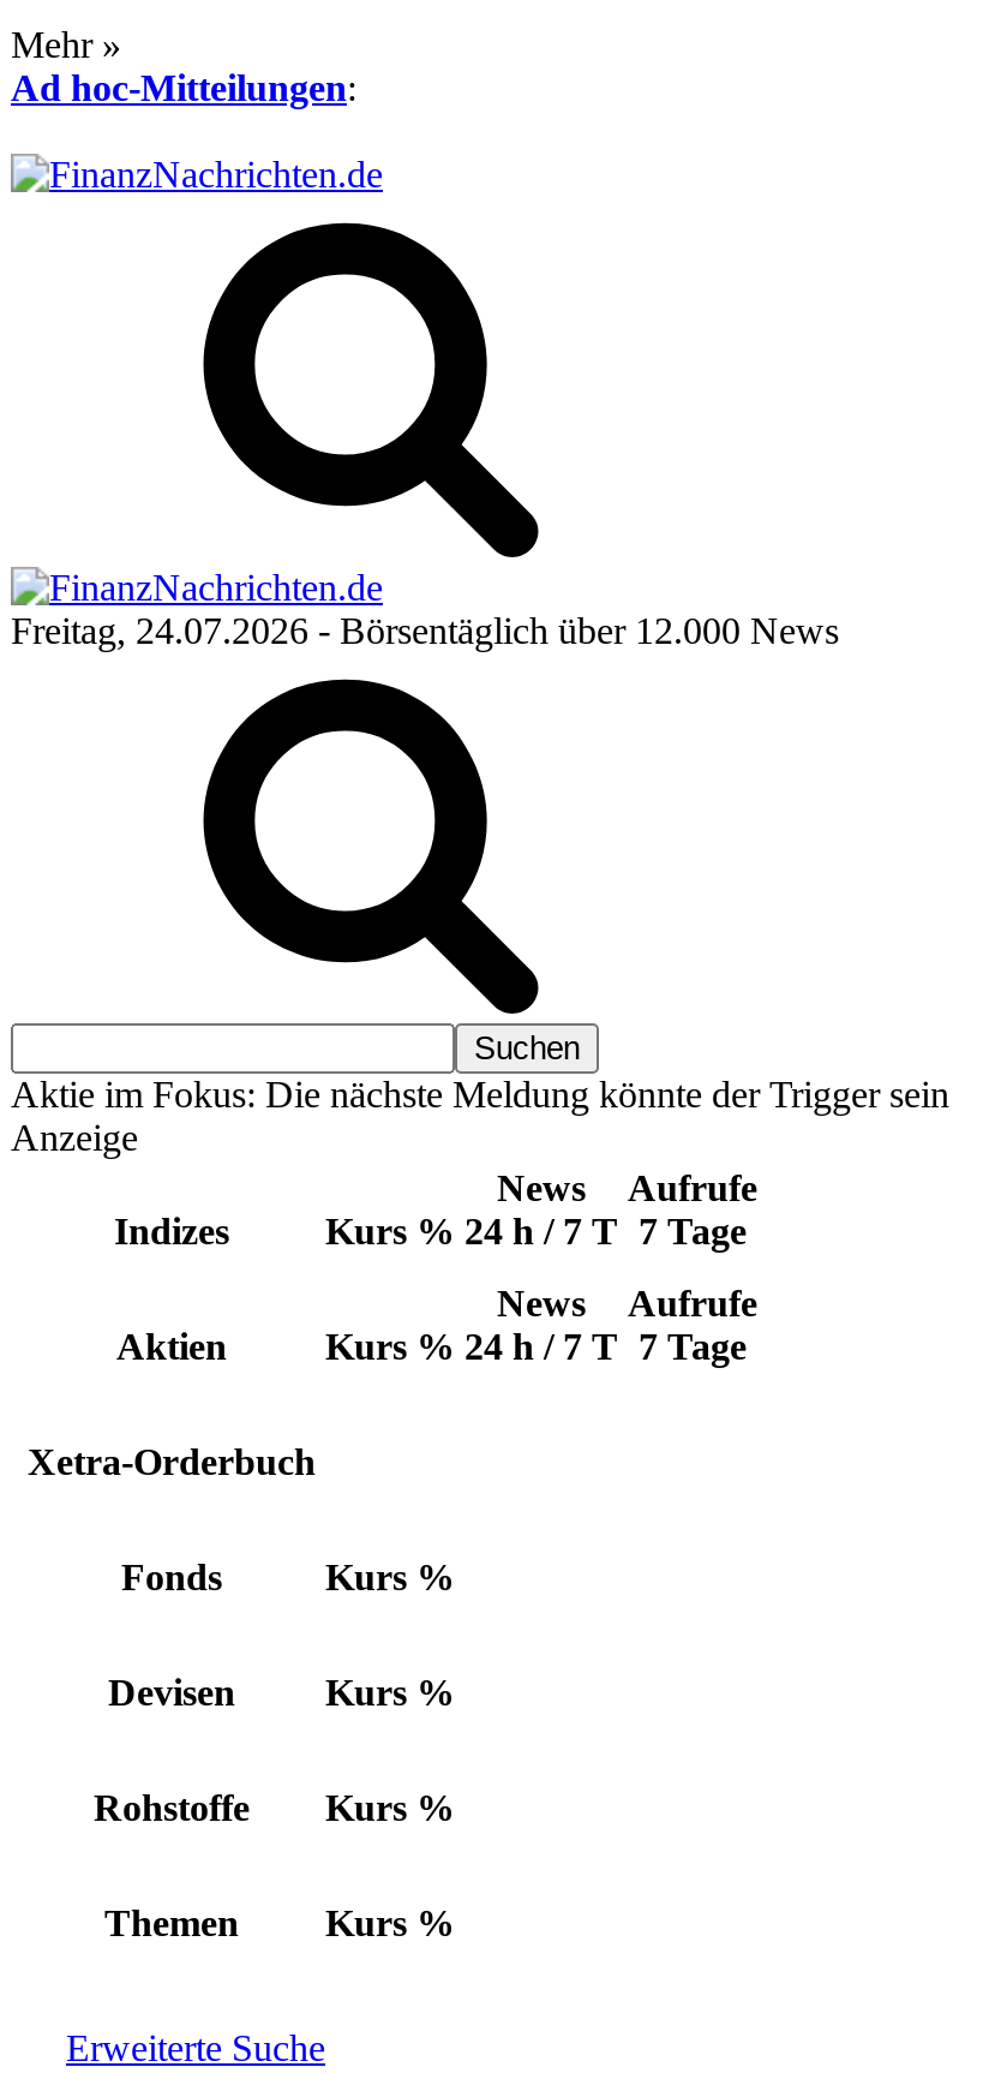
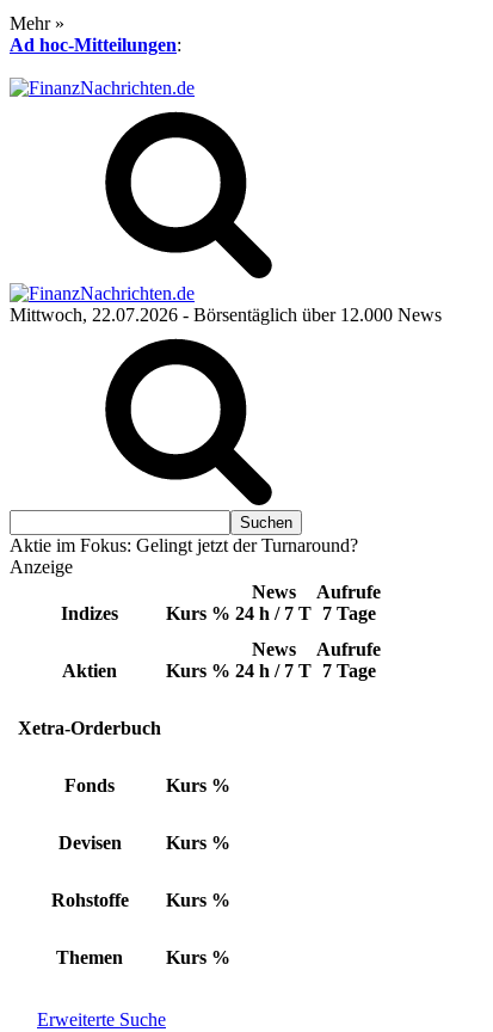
[11,610,839,651] Freitag, 24.07.2026 - Börsentäglich über 12.000 News -> [10,305,442,325] Mittwoch, 22.07.2026 - Börsentäglich über 12.000 News
[11,1074,949,1115] Aktie im Fokus: Die nächste Meldung könnte der Trigger sein -> [10,535,358,555] Aktie im Fokus: Gelingt jetzt der Turnaround?

